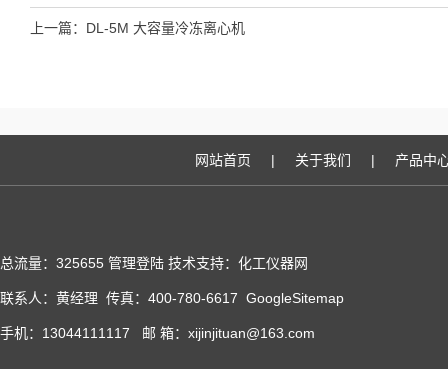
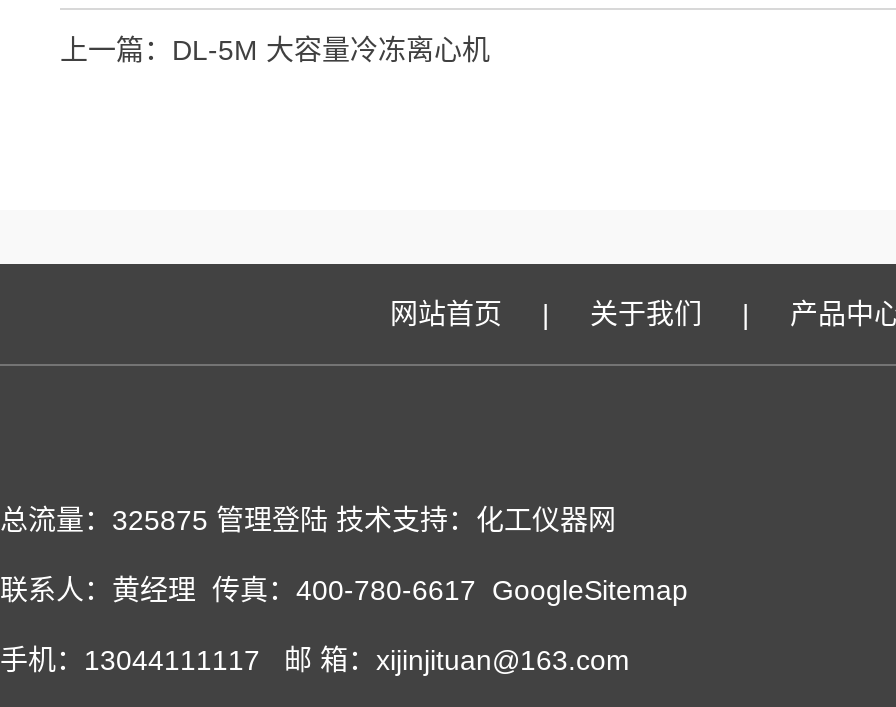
[0,255,308,271] 总流量：325655管理登陆技术支持：化工仪器网 -> [0,504,616,536] 总流量：325875管理登陆技术支持：化工仪器网

